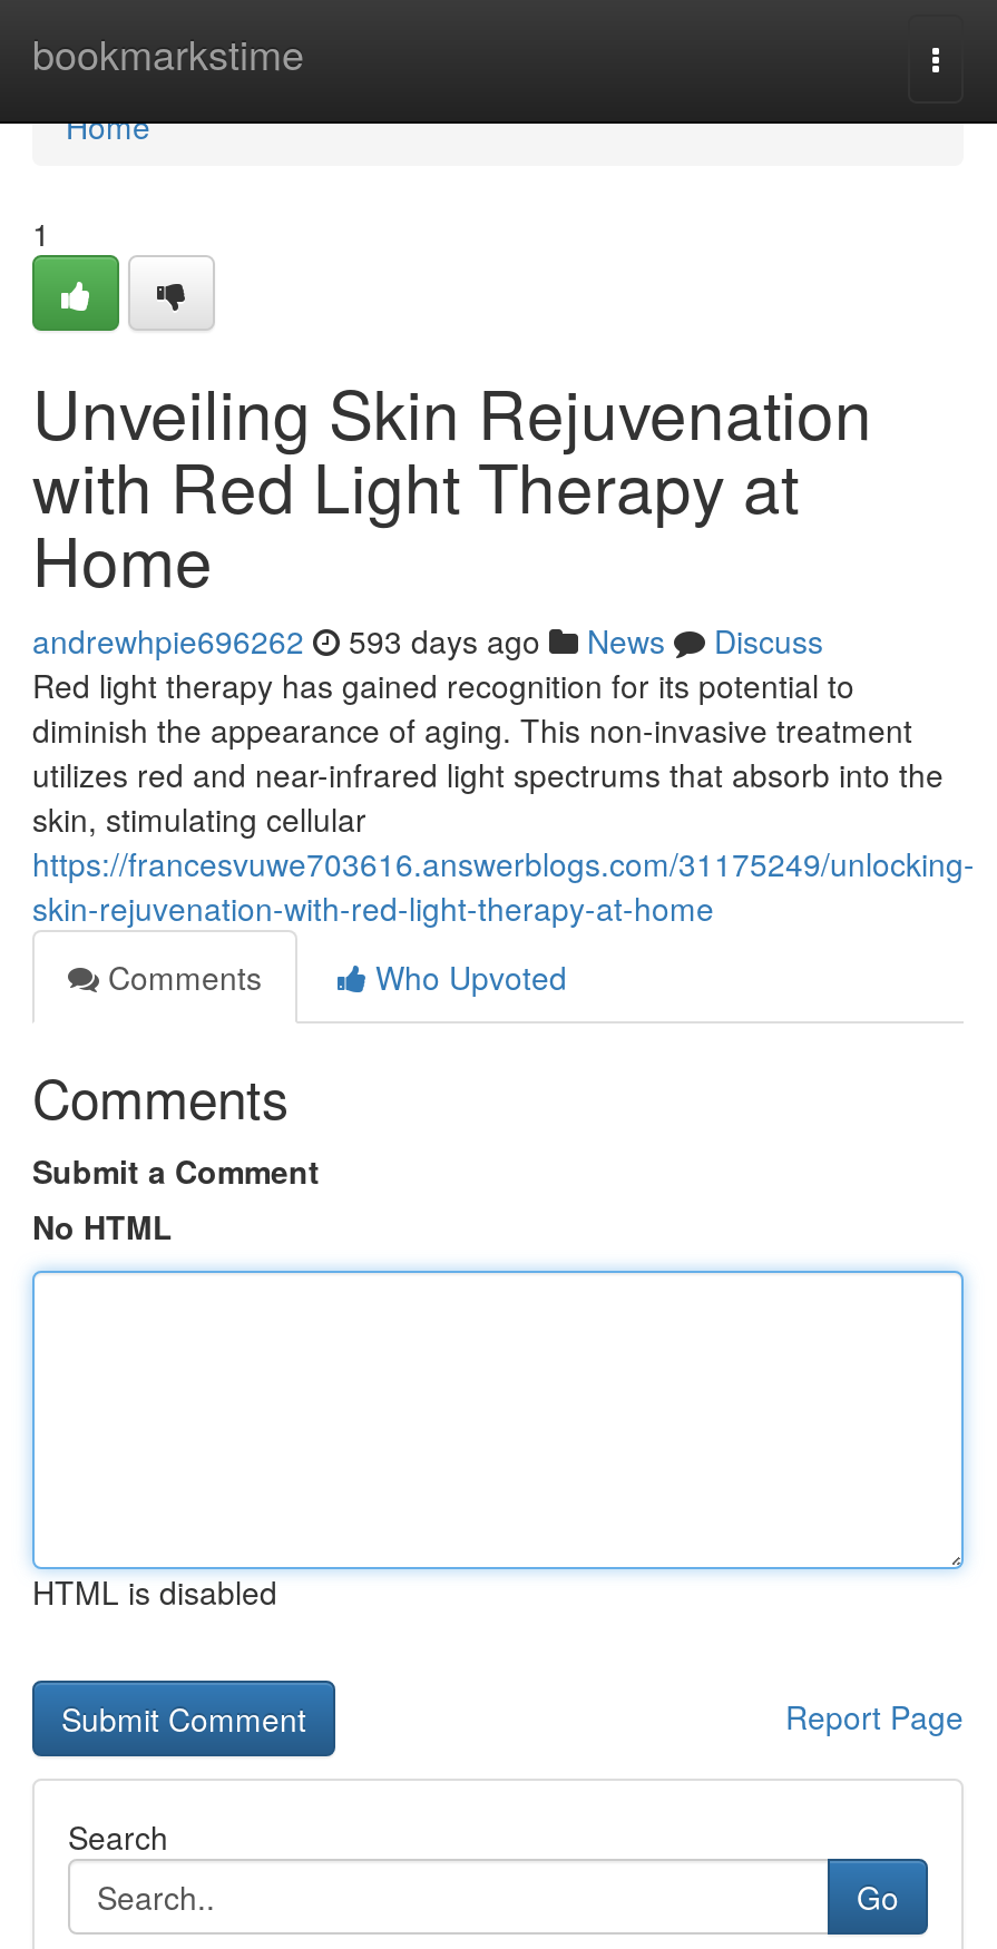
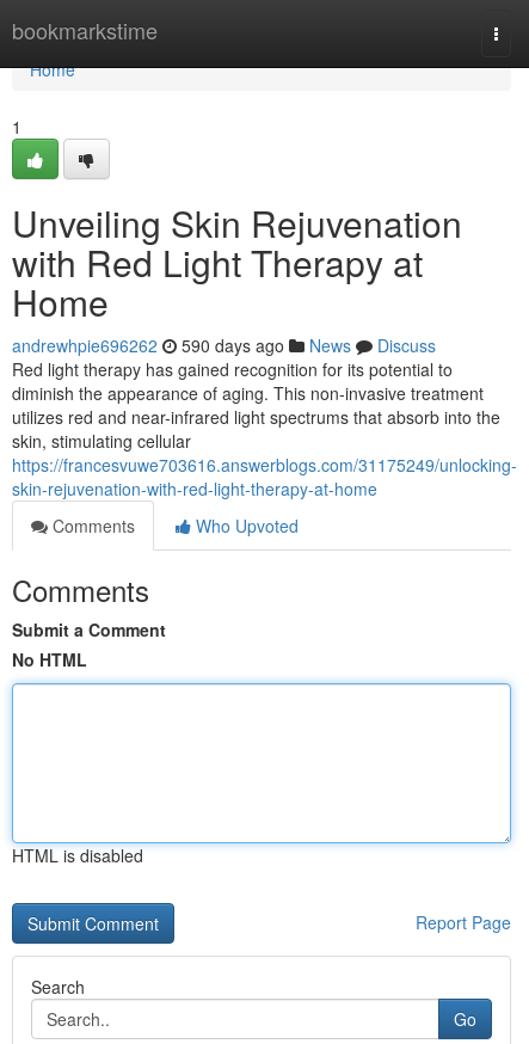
[32,618,823,663] andrewhpie696262 593 days ago News Discuss -> [12,333,436,357] andrewhpie696262 590 days ago News Discuss

